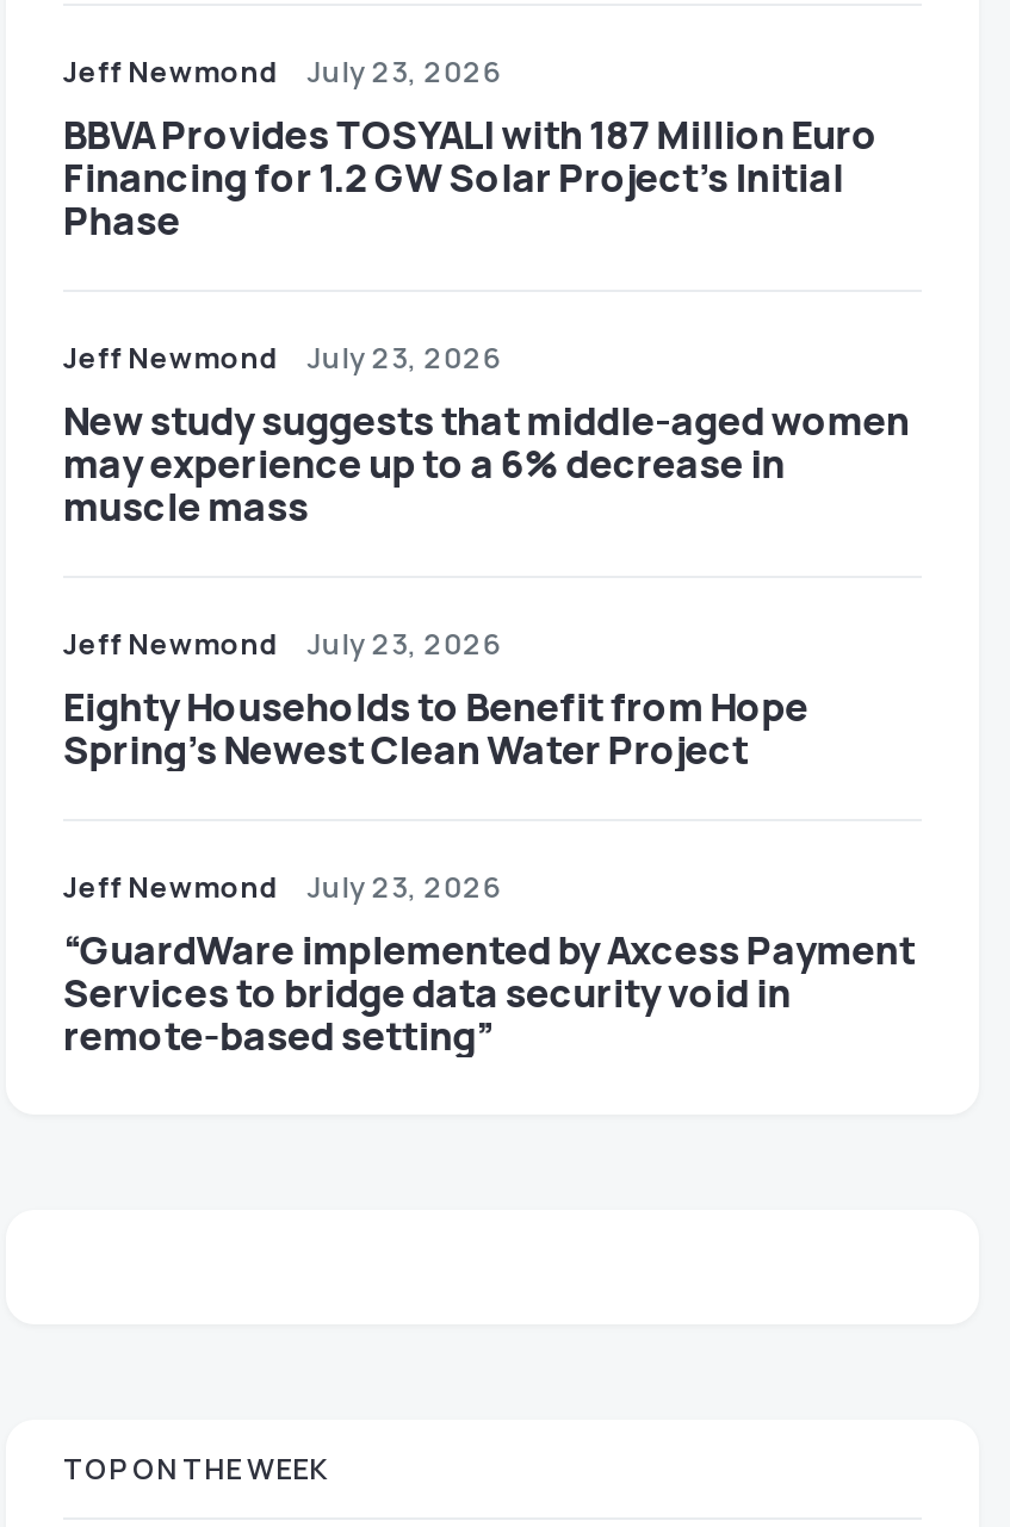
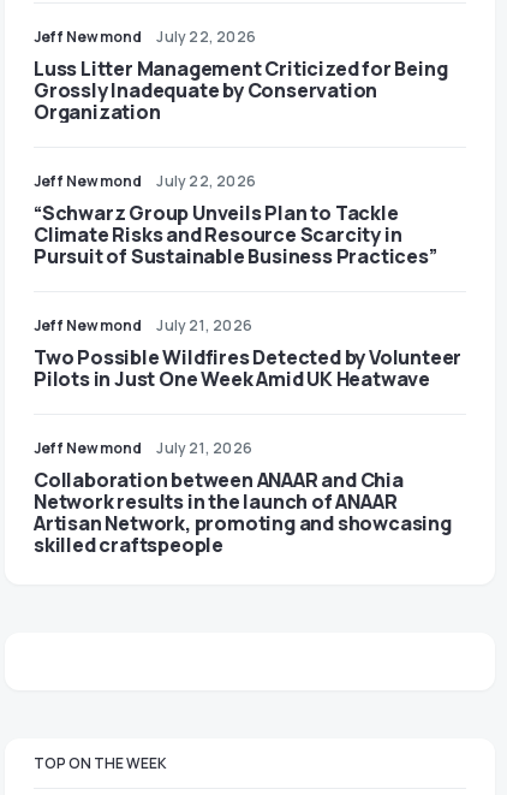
[63,52,877,247] July 23, 2026 | BBVA Provides TOSYALI with 187 Million Euro | Financing for 1.2 GW Solar Project’s Initial | Phase -> [34,27,447,125] July 22, 2026 | Luss Litter Management Criticized for Being | Grossly Inadequate by Conservation | Organization
[63,338,909,533] July 23, 2026 | New study suggests that middle-aged women | may experience up to a 6% decrease in | muscle mass -> [34,171,437,270] July 22, 2026 | “Schwarz Group Unveils Plan to Tackle | Climate Risks and Resource Scarcity in | Pursuit of Sustainable Business Practices”
[63,624,808,776] July 23, 2026 | Eighty Households to Benefit from Hope | Spring’s Newest Clean Water Project -> [34,315,462,392] July 21, 2026 | Two Possible Wildfires Detected by Volunteer | Pilots in Just One Week Amid UK Heatwave
[63,867,915,1063] July 23, 2026 | “GuardWare implemented by Axcess Payment | Services to bridge data security void in | remote-based setting” -> [34,438,451,558] July 21, 2026 | Collaboration between ANAAR and Chia | Network results in the launch of ANAAR | Artisan Network, promoting and showcasing | skilled craftspeople

